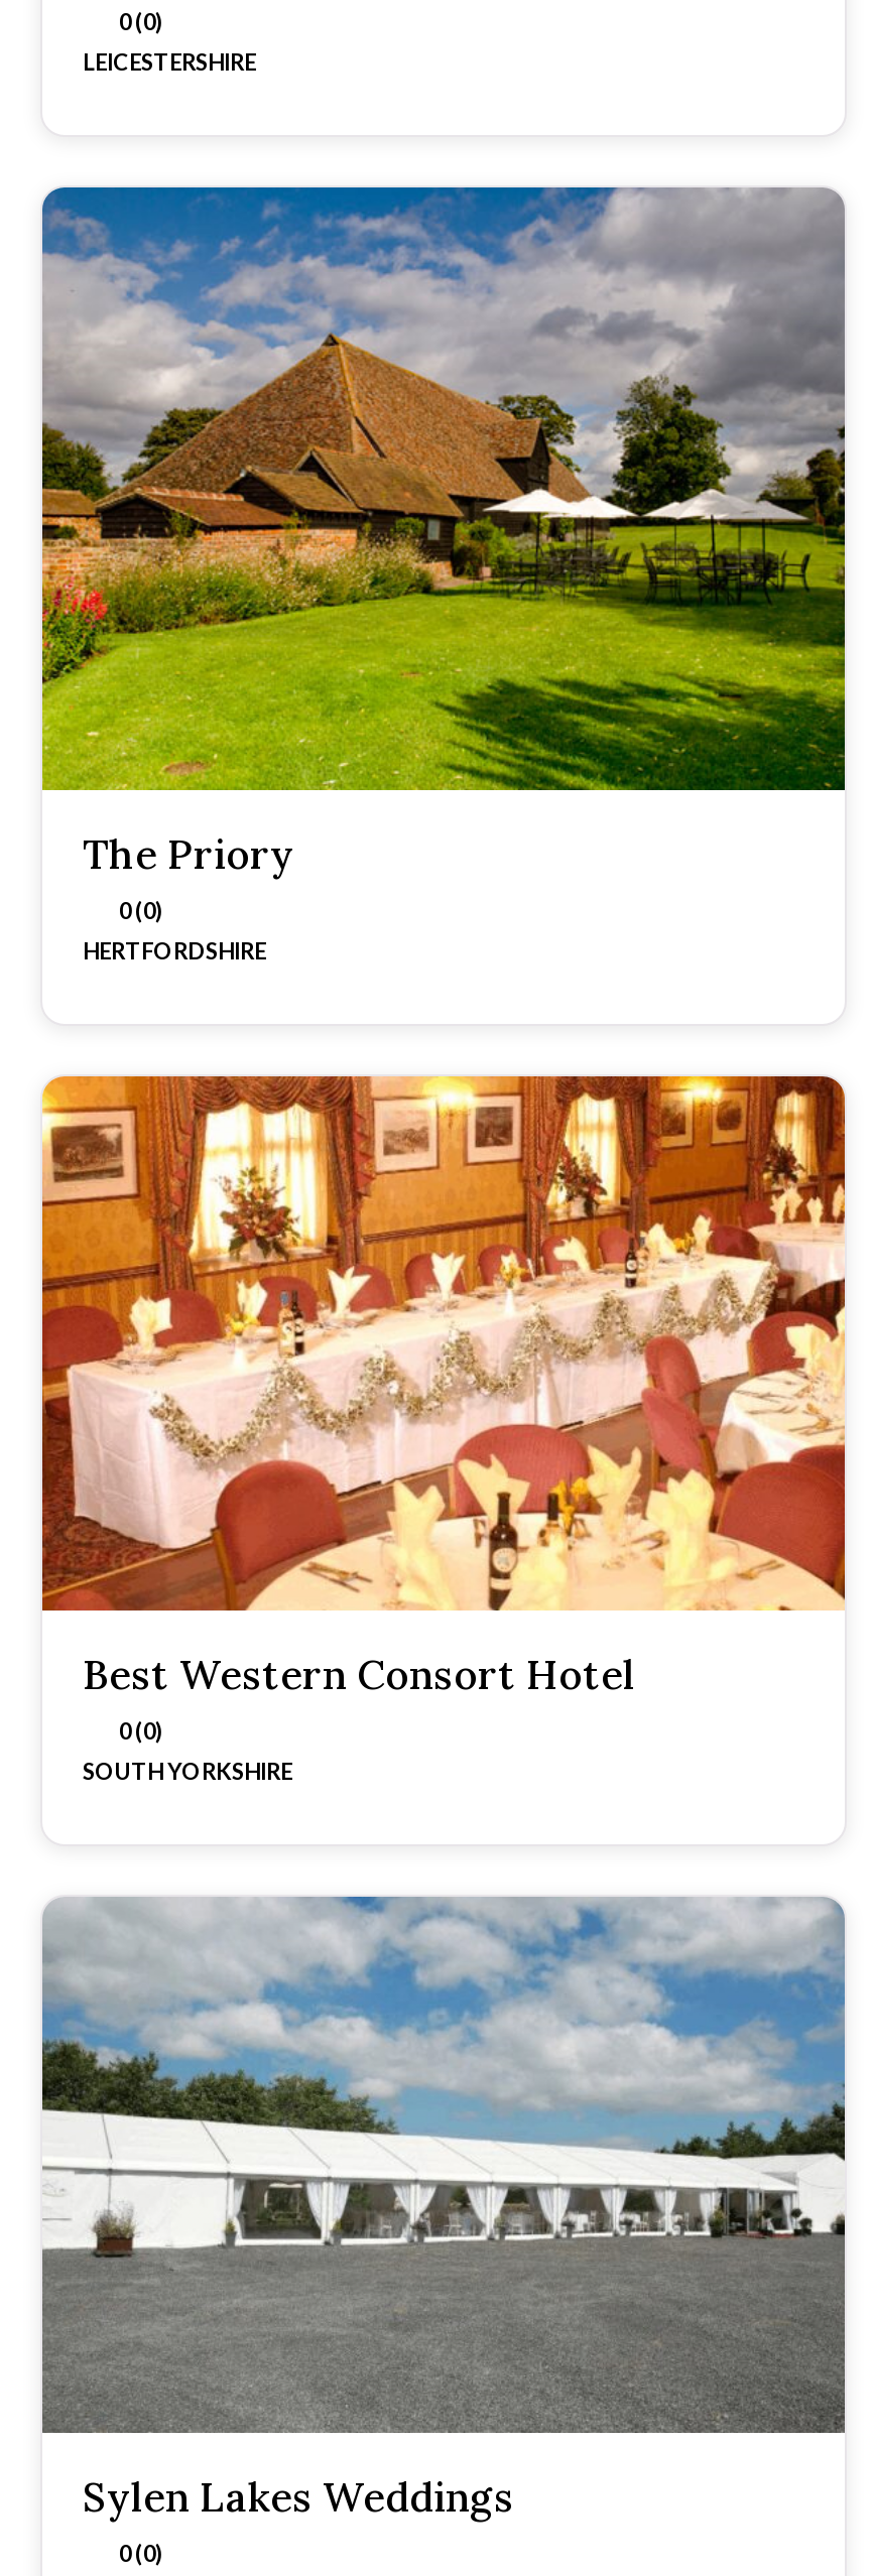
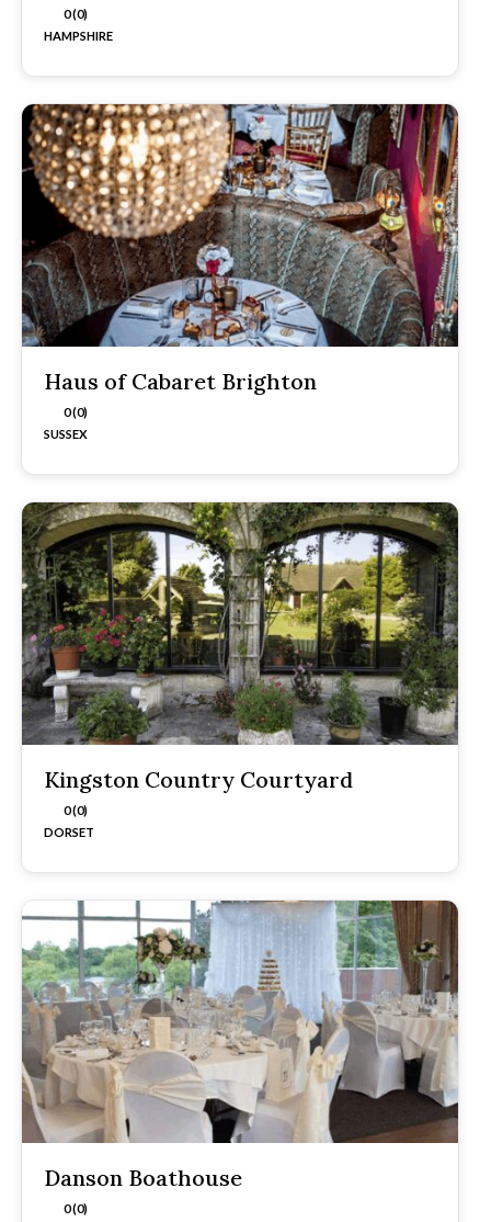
[83,49,256,76] LEICESTERSHIRE -> [44,29,113,43] HAMPSHIRE
[40,184,847,879] [image] | The Priory -> [21,103,459,395] [image] | Haus of Cabaret Brighton
[83,938,266,964] HERTFORDSHIRE -> [44,427,88,441] SUSSEX
[40,1073,847,1700] [image] | Best Western Consort Hotel -> [21,501,459,793] [image] | Kingston Country Courtyard
[83,1759,292,1785] SOUTH YORKSHIRE -> [44,825,94,839] DORSET
[40,1894,847,2521] [image] | Sylen Lakes Weddings -> [21,899,459,1192] [image] | Danson Boathouse

